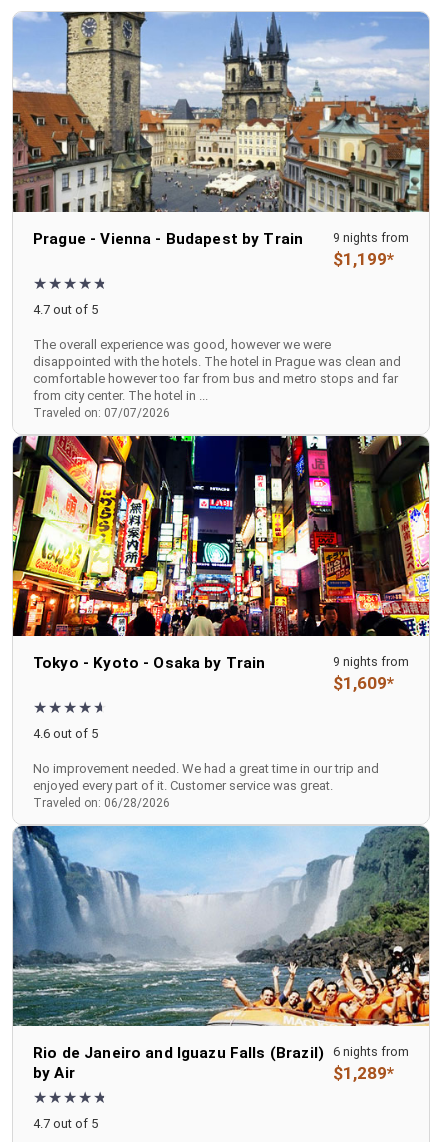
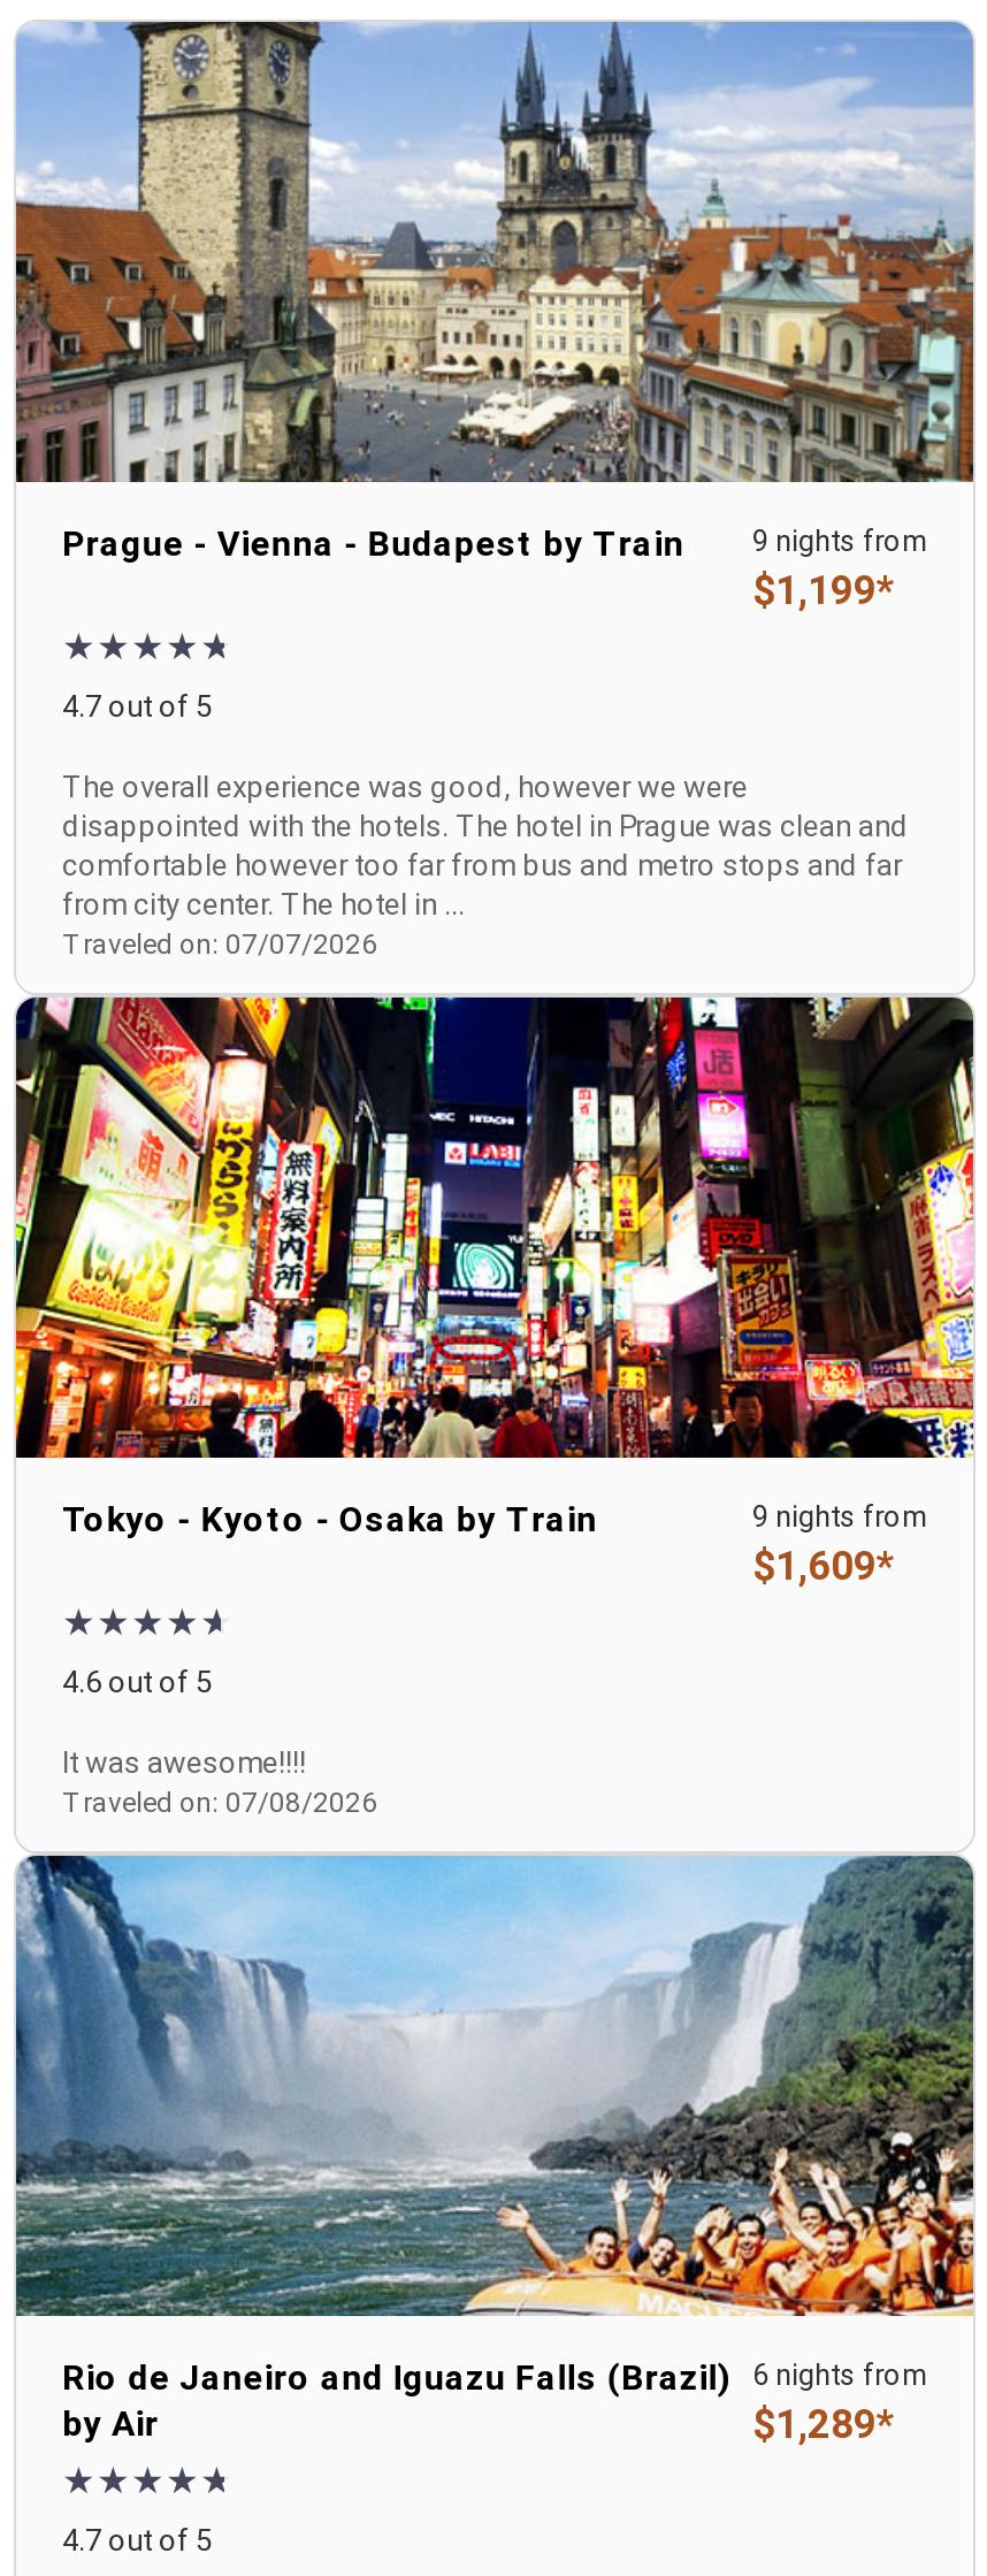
[33,761,379,810] No improvement needed. We had a great time in our trip and | enjoyed every part of it. Customer service was great. | Traveled on: 06/28/2026 -> [62,1745,377,1819] It was awesome!!!! | Traveled on: 07/08/2026

